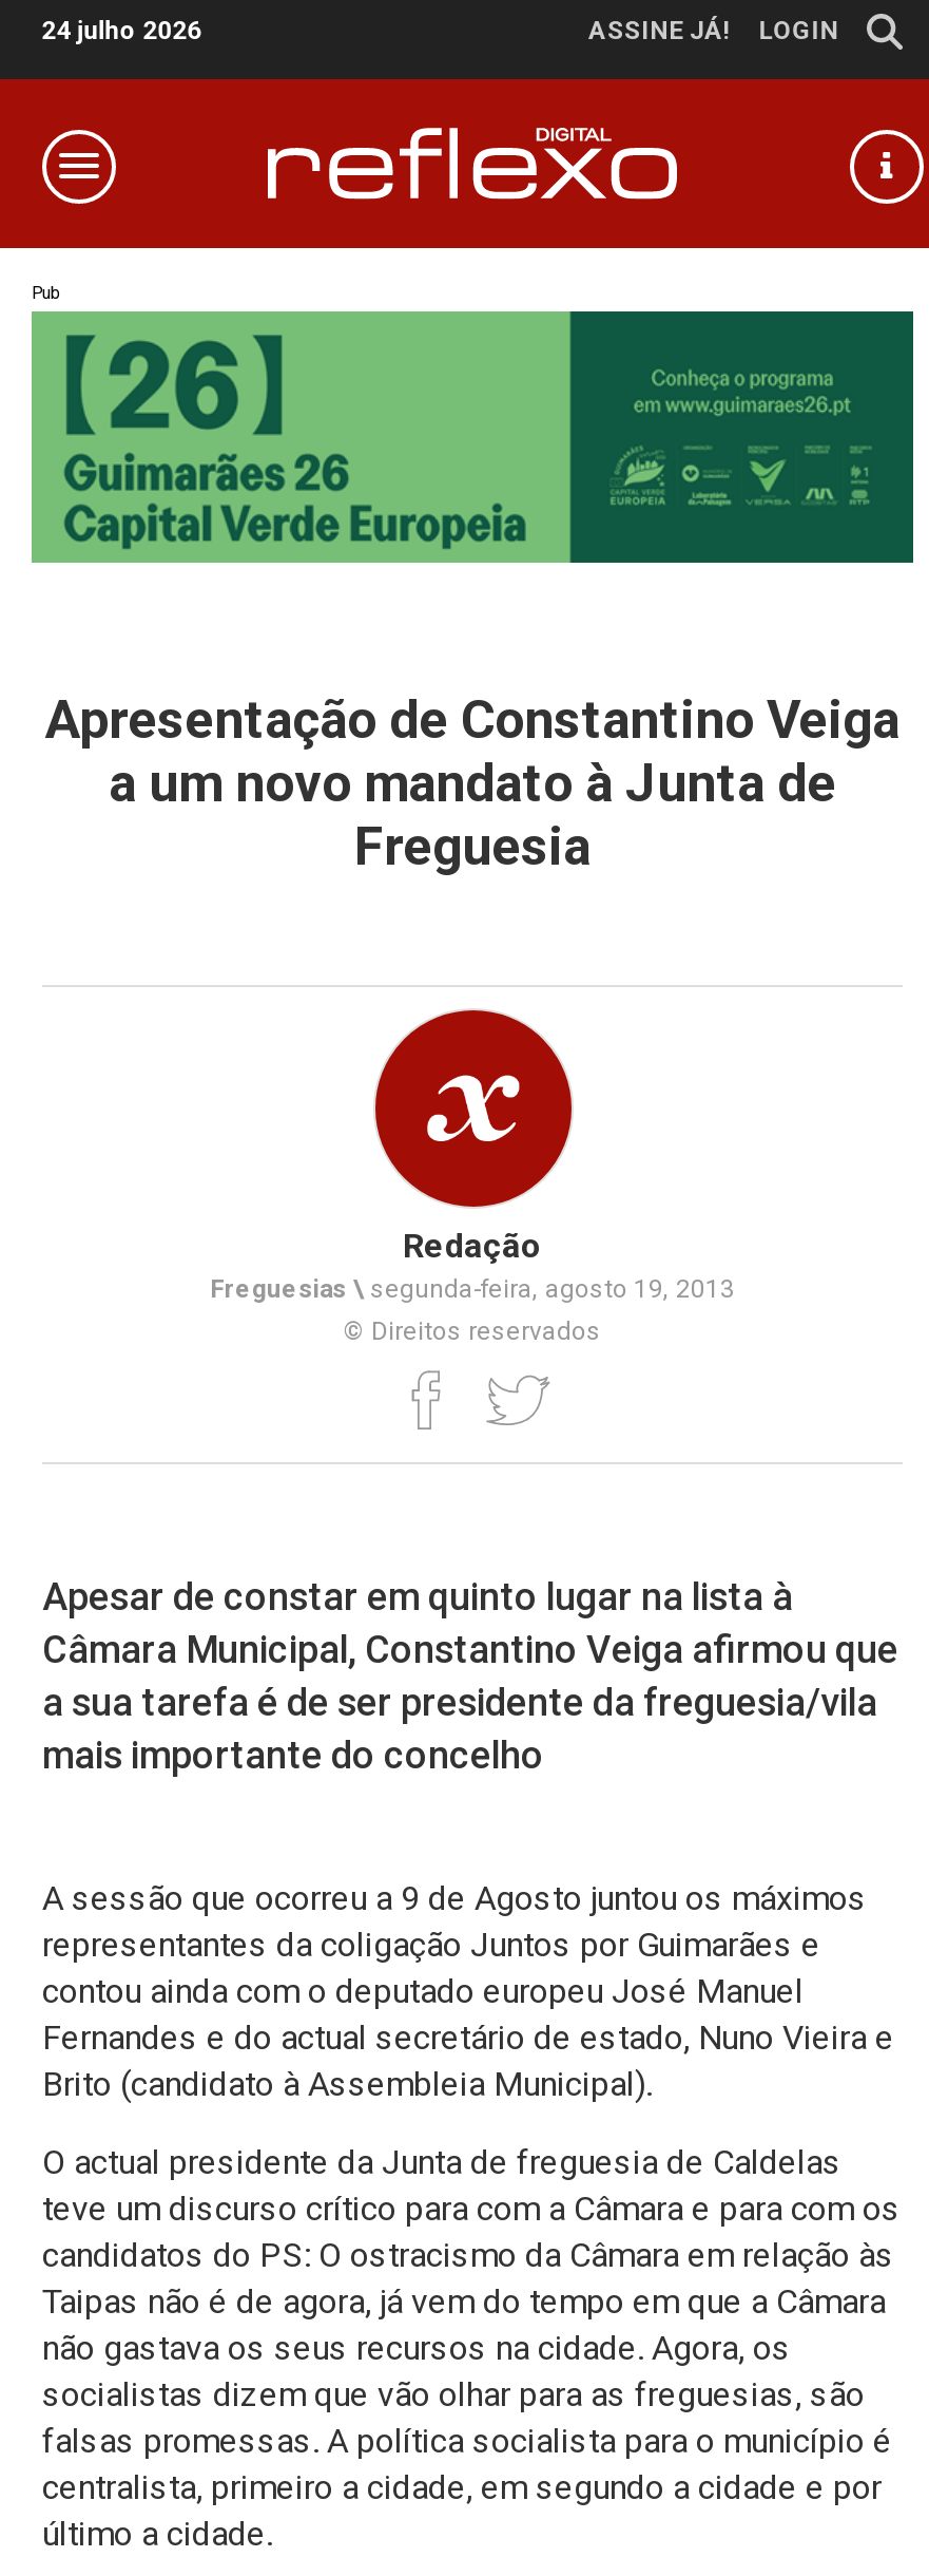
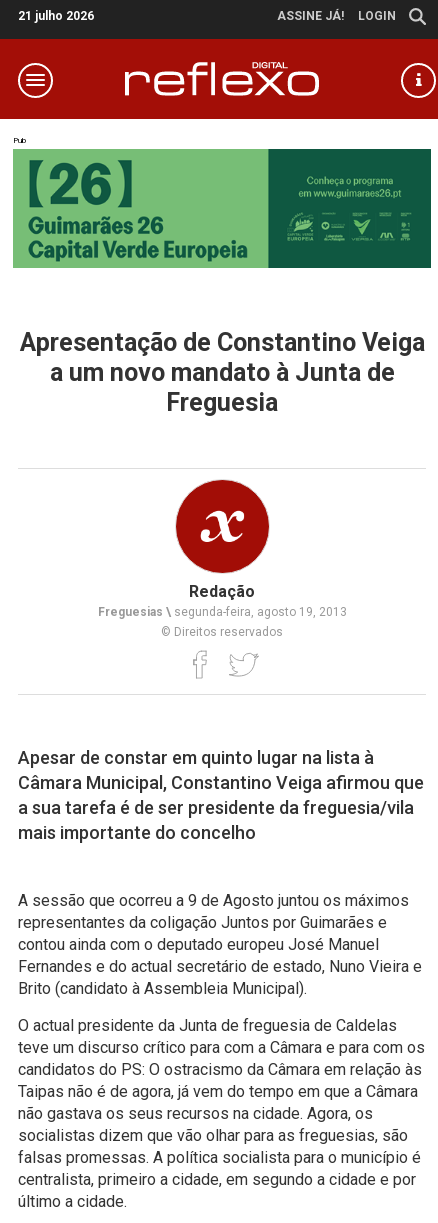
[42,16,202,45] 24 julho 2026 -> [18,9,94,23] 21 julho 2026

